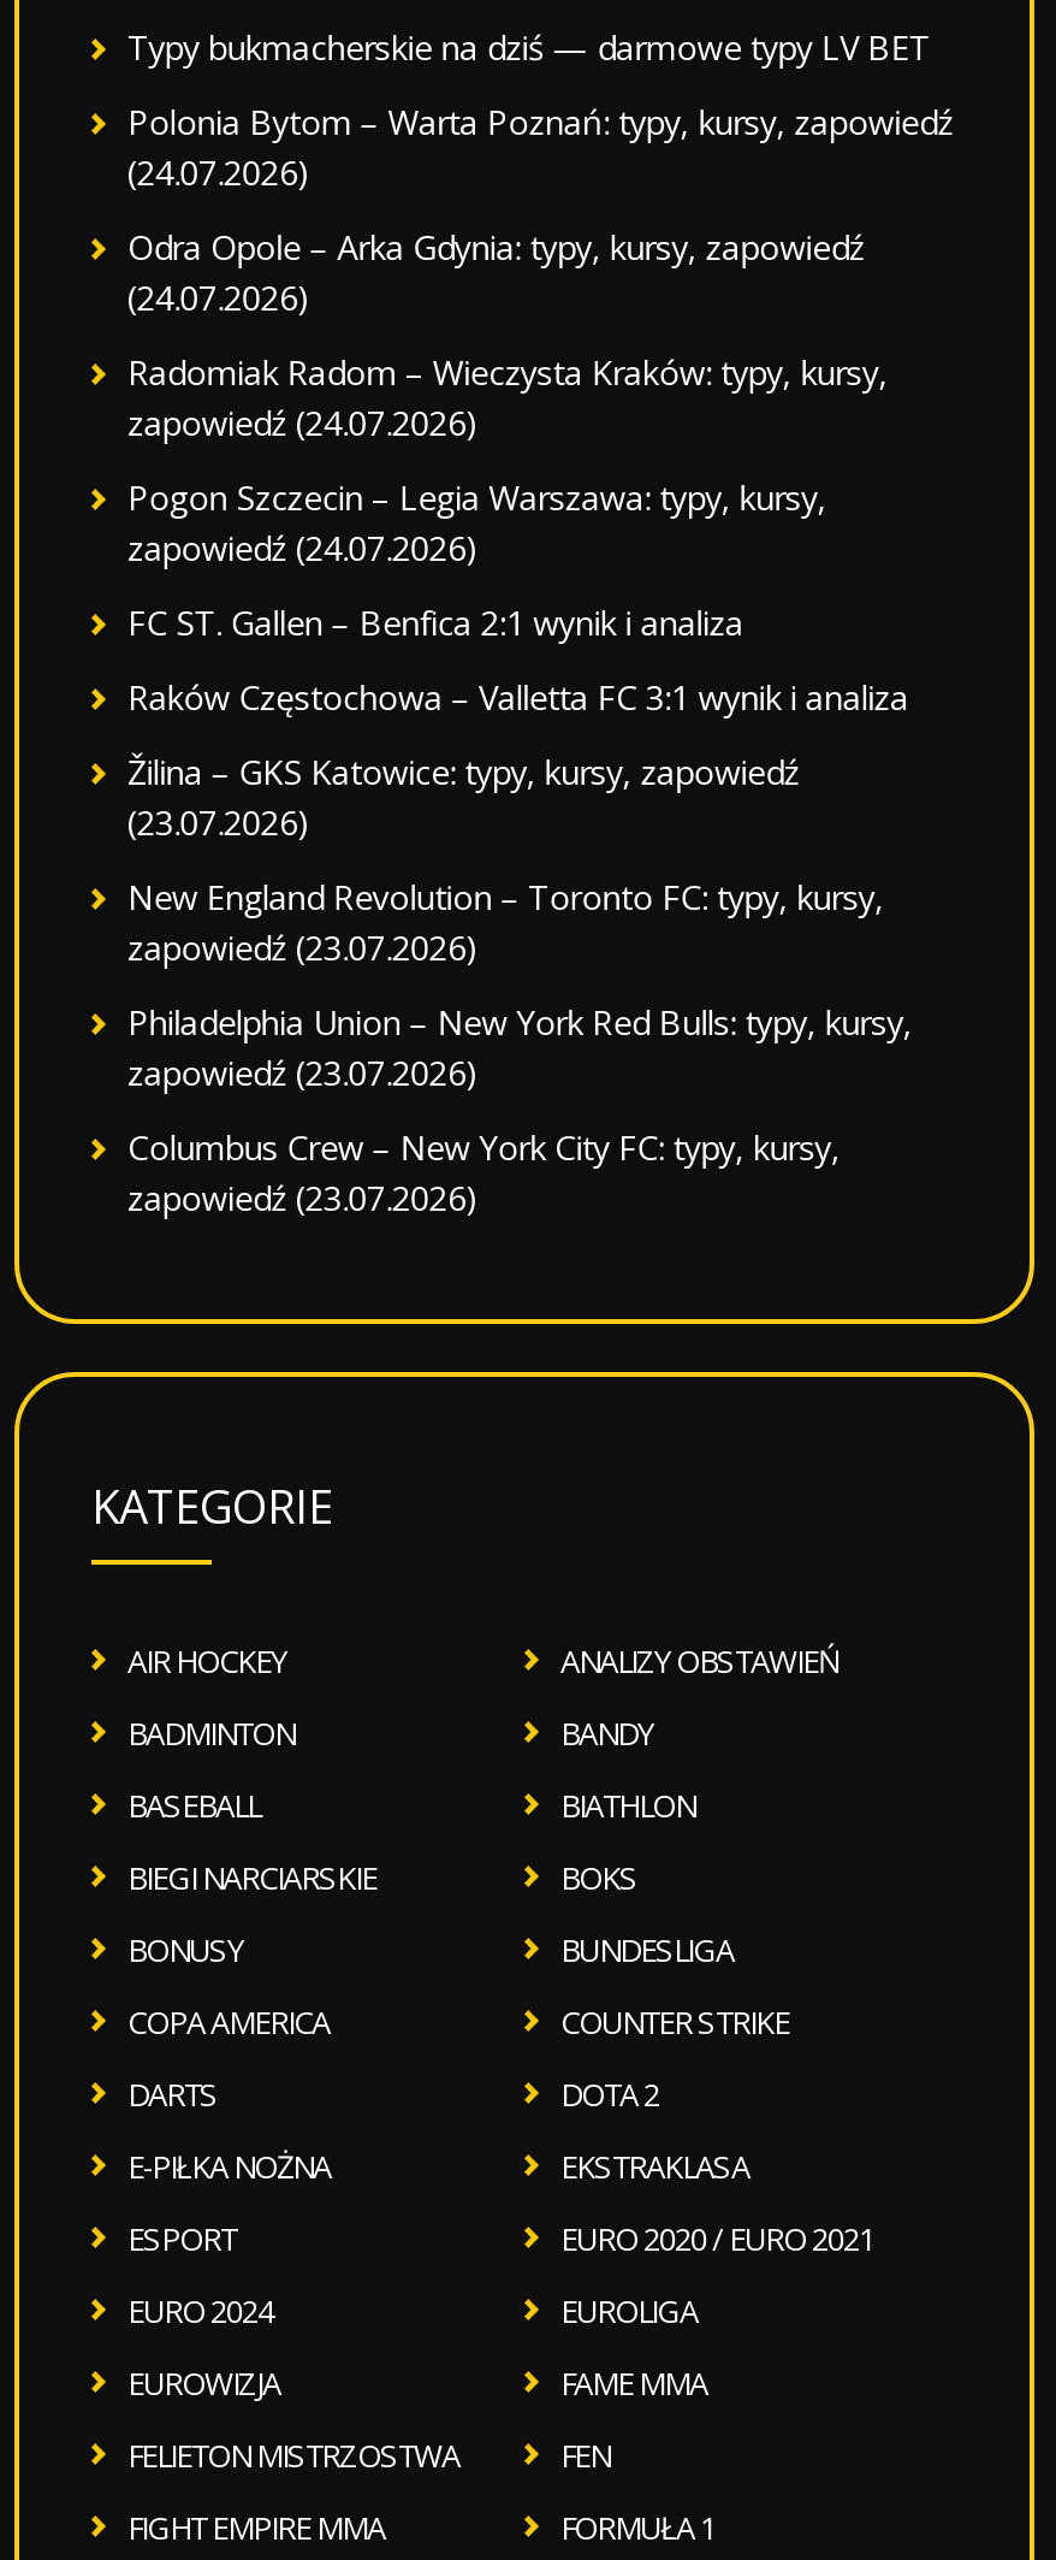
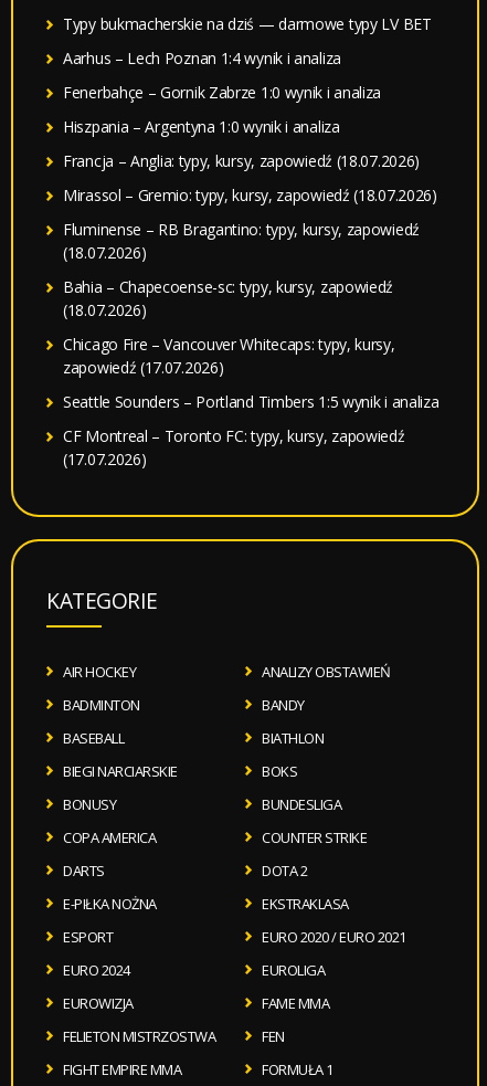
[127,98,954,194] Polonia Bytom – Warta Poznań: typy, kursy, zapowiedź | (24.07.2026) -> [63,47,341,68] Aarhus – Lech Poznan 1:4 wynik i analiza
[127,223,865,320] Odra Opole – Arka Gdynia: typy, kursy, zapowiedź | (24.07.2026) -> [63,82,381,103] Fenerbahçe – Gornik Zabrze 1:0 wynik i analiza
[127,349,887,445] Radomiak Radom – Wieczysta Kraków: typy, kursy, | zapowiedź (24.07.2026) -> [63,116,340,137] Hiszpania – Argentyna 1:0 wynik i analiza
[127,474,826,570] Pogon Szczecin – Legia Warszawa: typy, kursy, | zapowiedź (24.07.2026) -> [63,150,420,171] Francja – Anglia: typy, kursy, zapowiedź (18.07.2026)
[127,599,744,645] FC ST. Gallen – Benfica 2:1 wynik i analiza -> [63,184,437,205] Mirassol – Gremio: typy, kursy, zapowiedź (18.07.2026)
[127,674,909,719] Raków Częstochowa – Valletta FC 3:1 wynik i analiza -> [63,219,420,263] Fluminense – RB Bragantino: typy, kursy, zapowiedź | (18.07.2026)
[127,748,800,844] Žilina – GKS Katowice: typy, kursy, zapowiedź | (23.07.2026) -> [63,276,393,320] Bahia – Chapecoense-sc: typy, kursy, zapowiedź | (18.07.2026)
[127,873,884,970] New England Revolution – Toronto FC: typy, kursy, | zapowiedź (23.07.2026) -> [63,333,395,378] Chicago Fire – Vancouver Whitecaps: typy, kursy, | zapowiedź (17.07.2026)
[127,998,912,1095] Philadelphia Union – New York Red Bulls: typy, kursy, | zapowiedź (23.07.2026) -> [63,391,439,412] Seattle Sounders – Portland Timbers 1:5 wynik i analiza
[127,1124,840,1220] Columbus Crew – New York City FC: typy, kursy, | zapowiedź (23.07.2026) -> [63,425,405,469] CF Montreal – Toronto FC: typy, kursy, zapowiedź | (17.07.2026)

